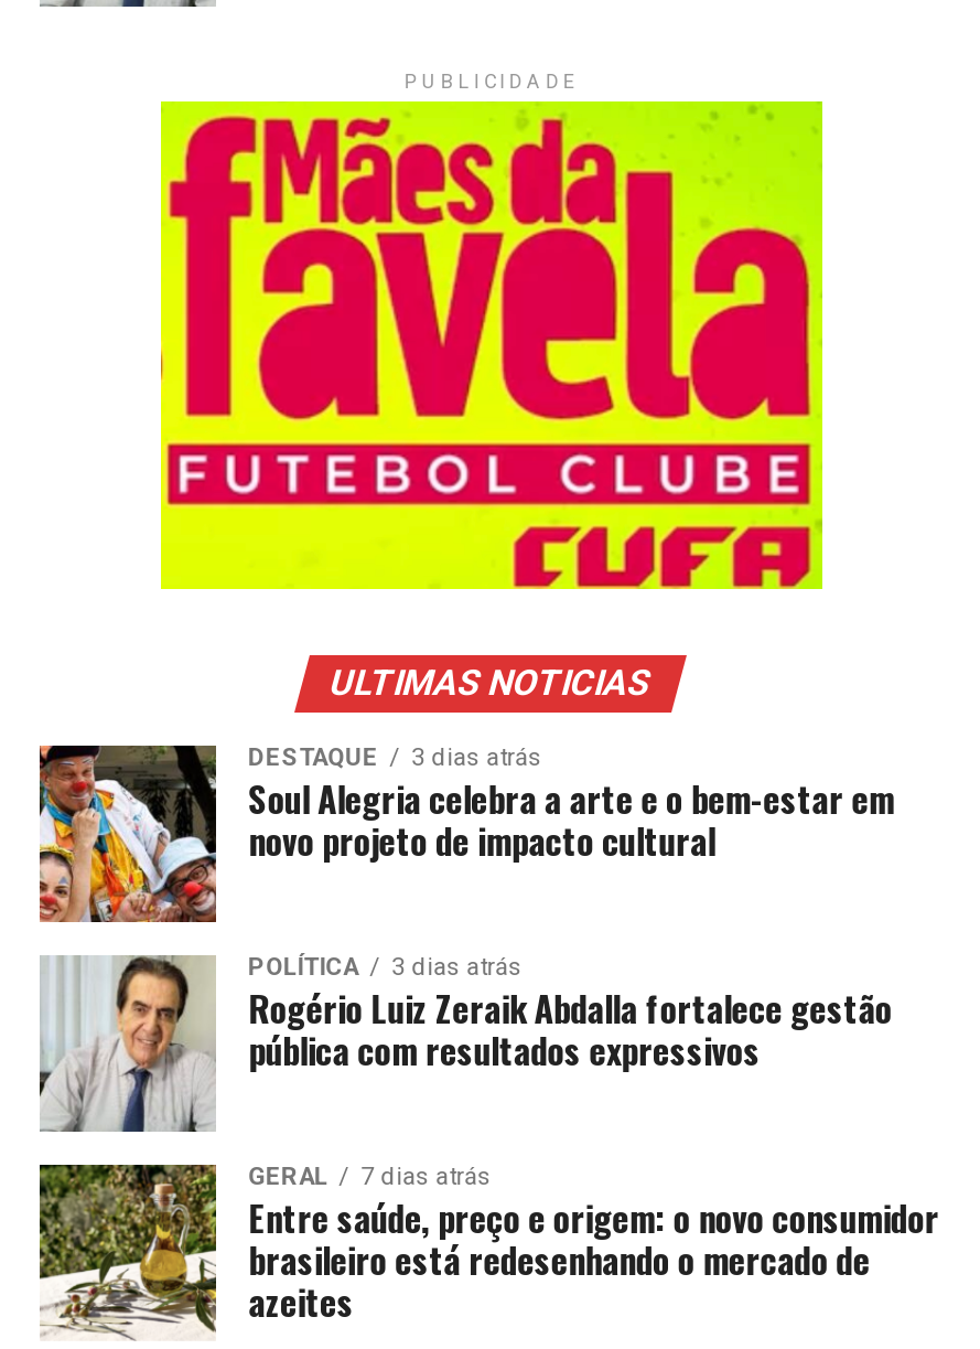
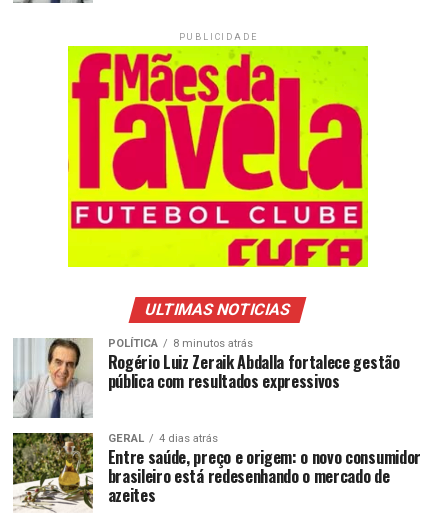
[37,743,894,924] [image] | DESTAQUE | 3 dias atrás | Soul Alegria celebra a arte e o bem-estar em | novo projeto de impacto cultural -> none
[392,952,522,981] 3 dias atrás -> [173,337,253,350] 8 minutos atrás
[248,1162,491,1190] GERAL 7 dias atrás -> [108,432,218,445] GERAL 4 dias atrás

